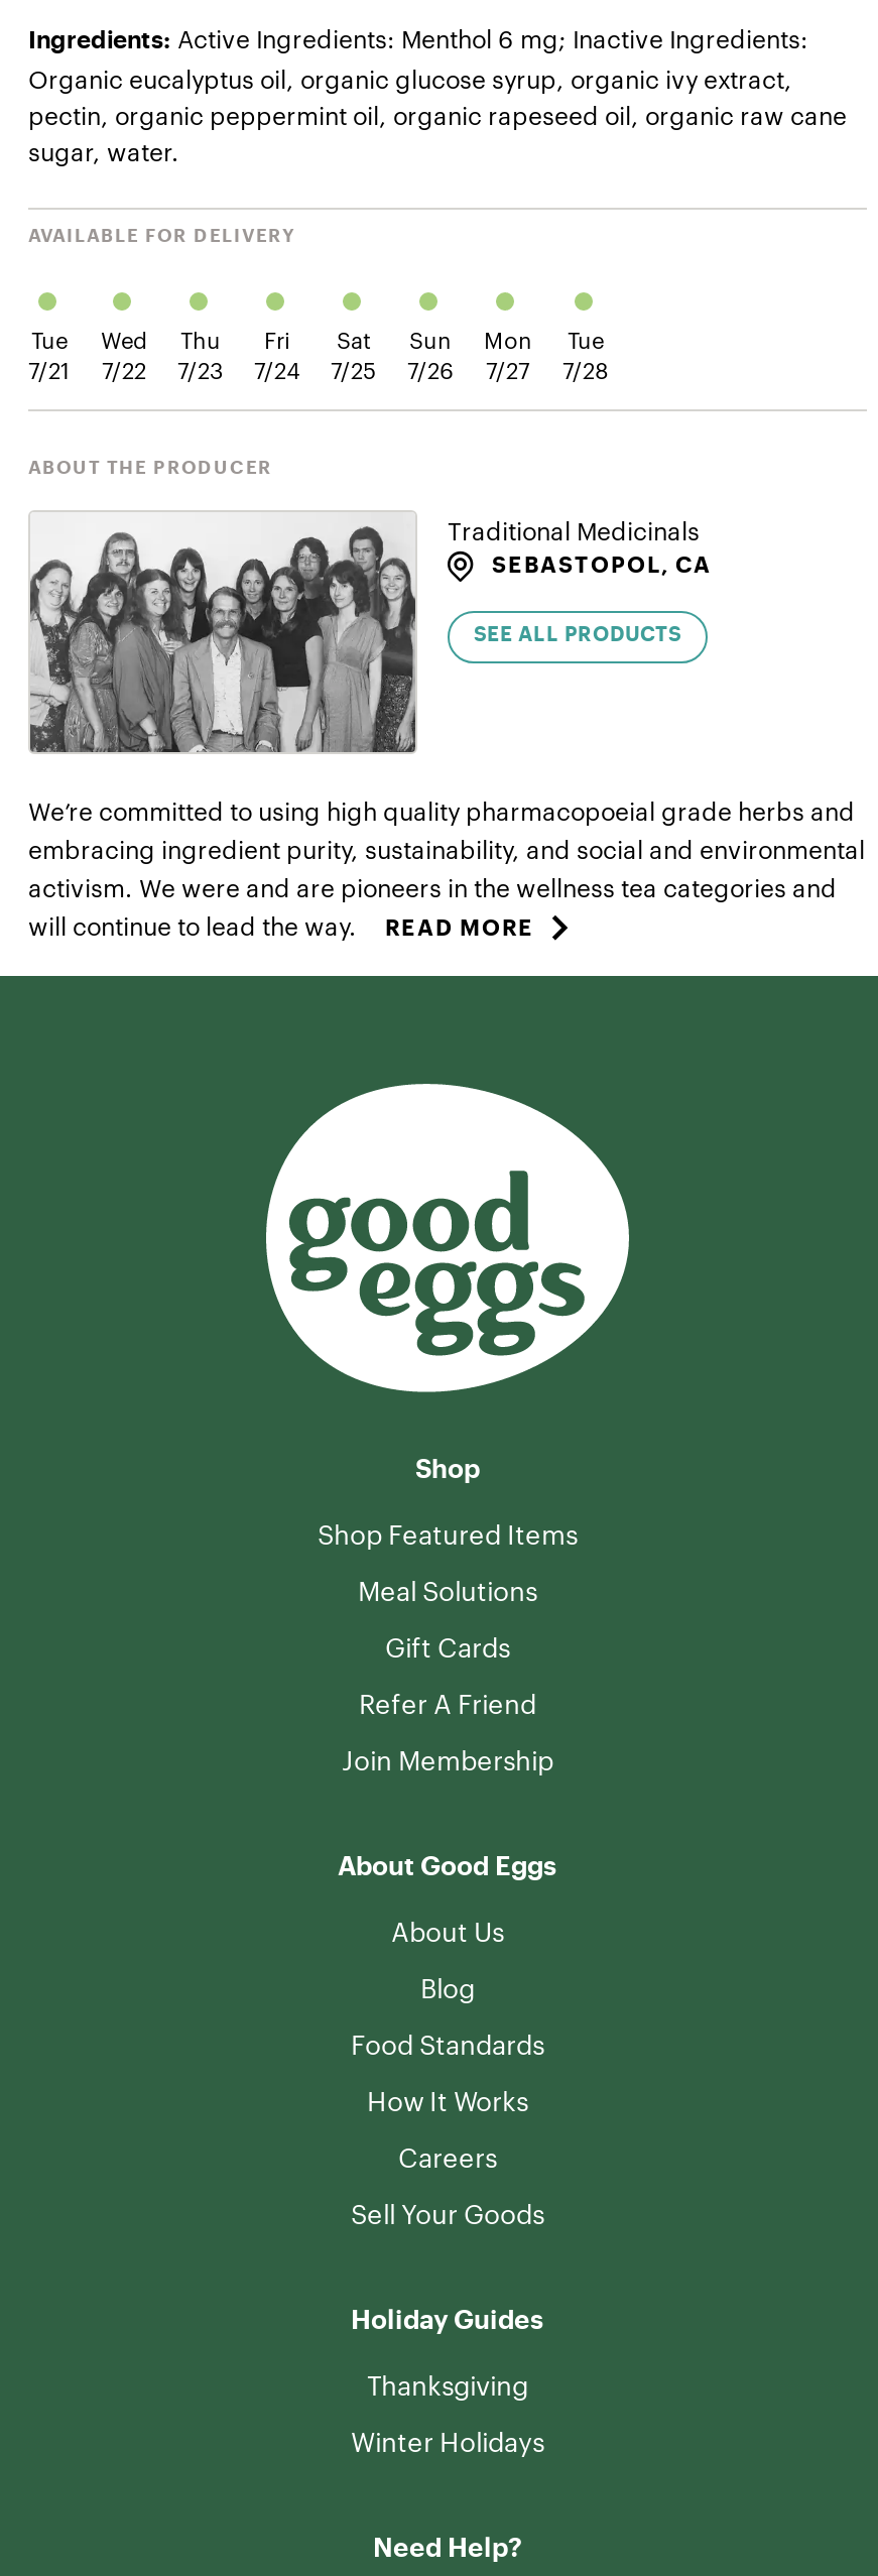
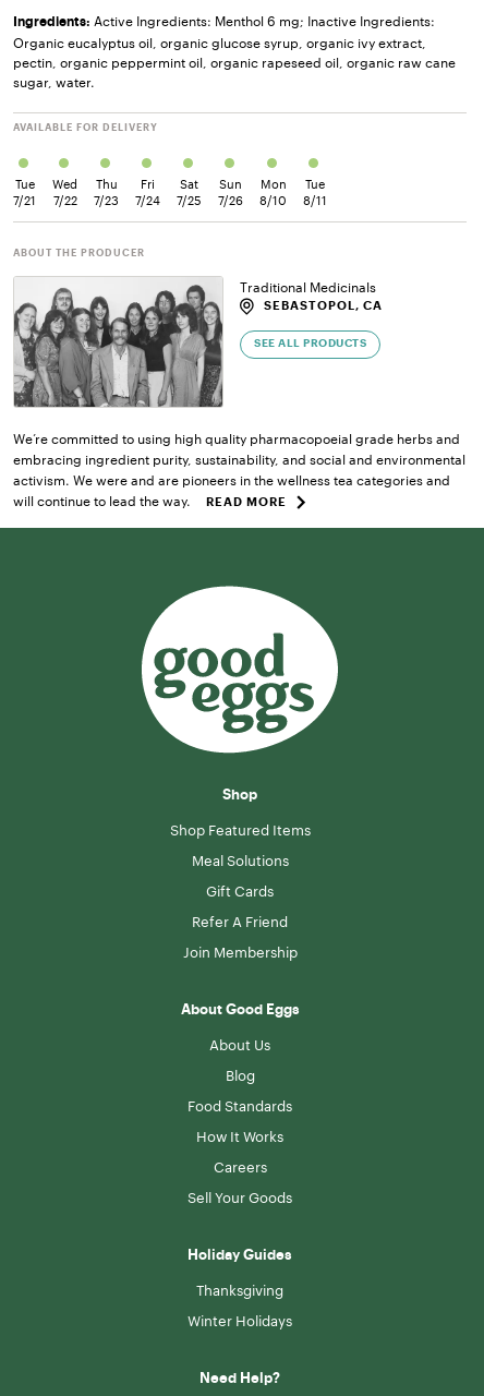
[486,353,530,385] 7/27 -> [259,191,287,208] 8/10
[562,353,609,385] 7/28 -> [303,191,327,208] 8/11

